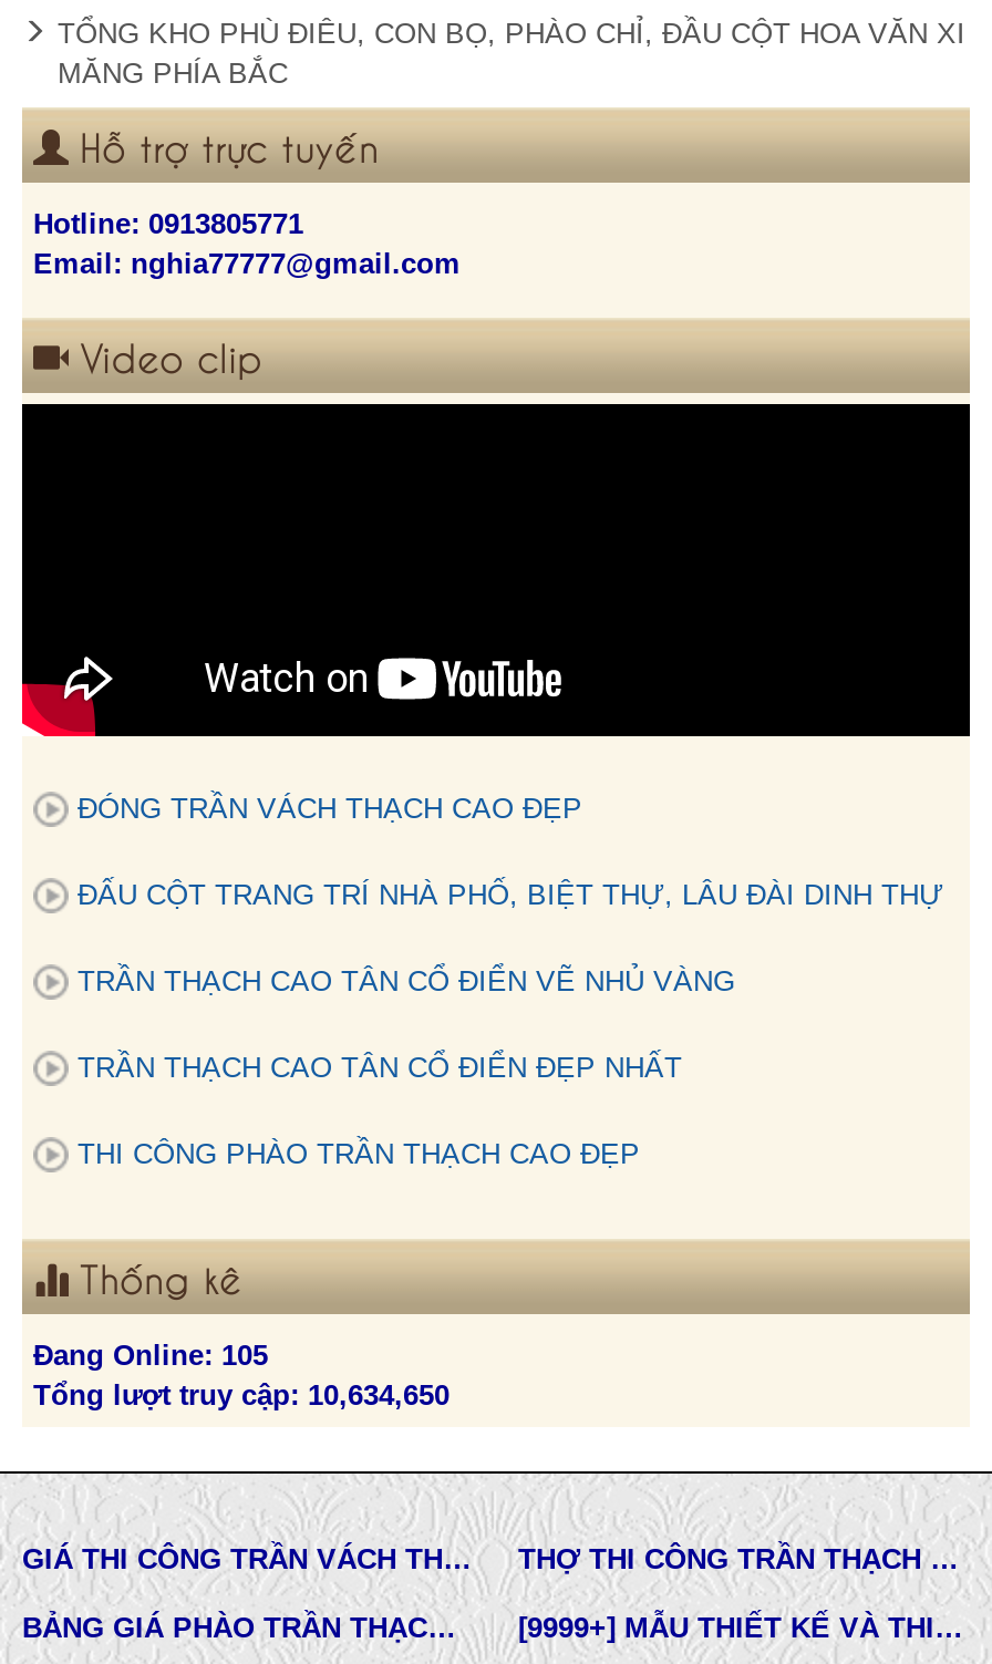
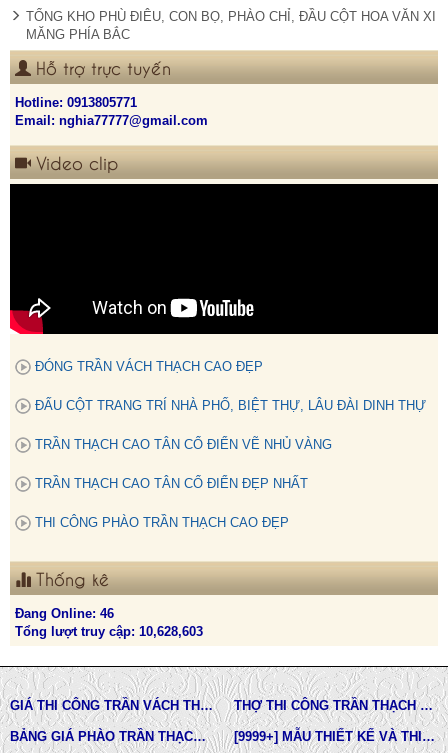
[33,1338,268,1371] Đang Online: 105 -> [15,606,114,621] Đang Online: 46
[33,1377,449,1411] Tổng lượt truy cập: 10,634,650 -> [15,624,203,639] Tổng lượt truy cập: 10,628,603

